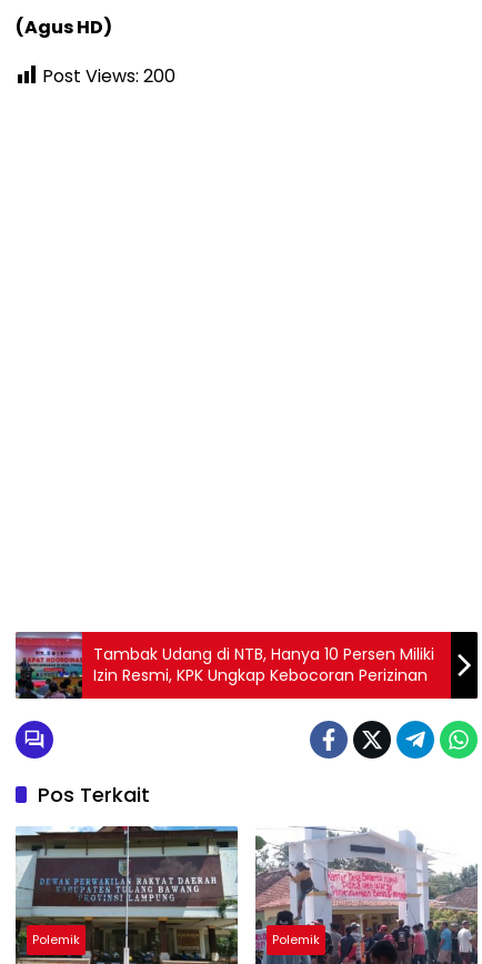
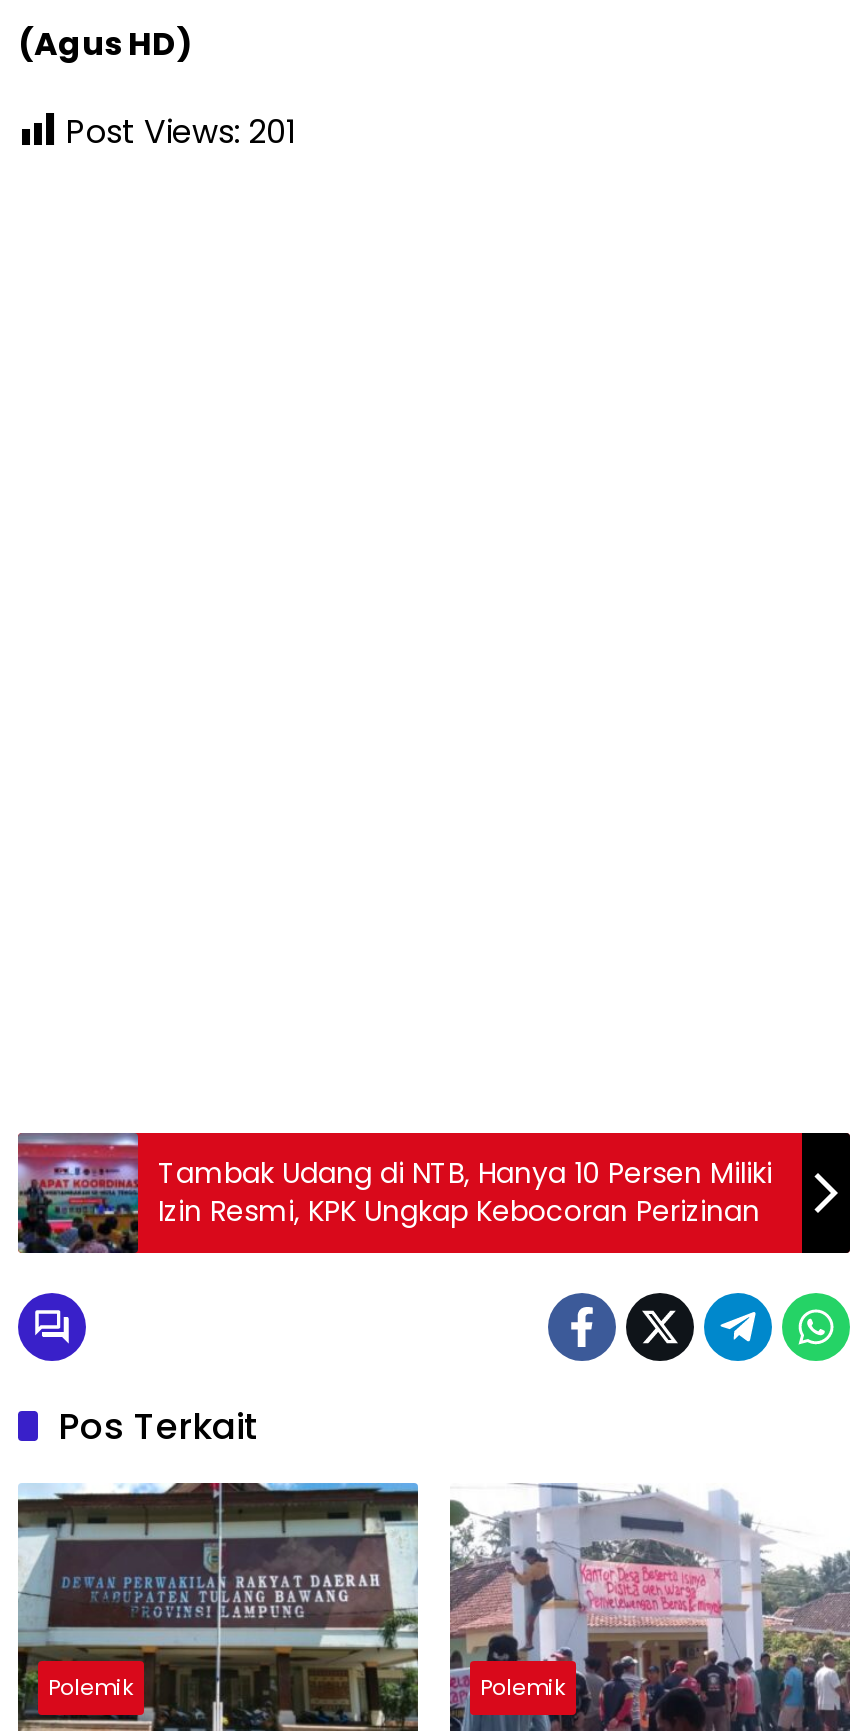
[42,63,175,89] Post Views: 200 -> [66,109,296,155] Post Views: 201

